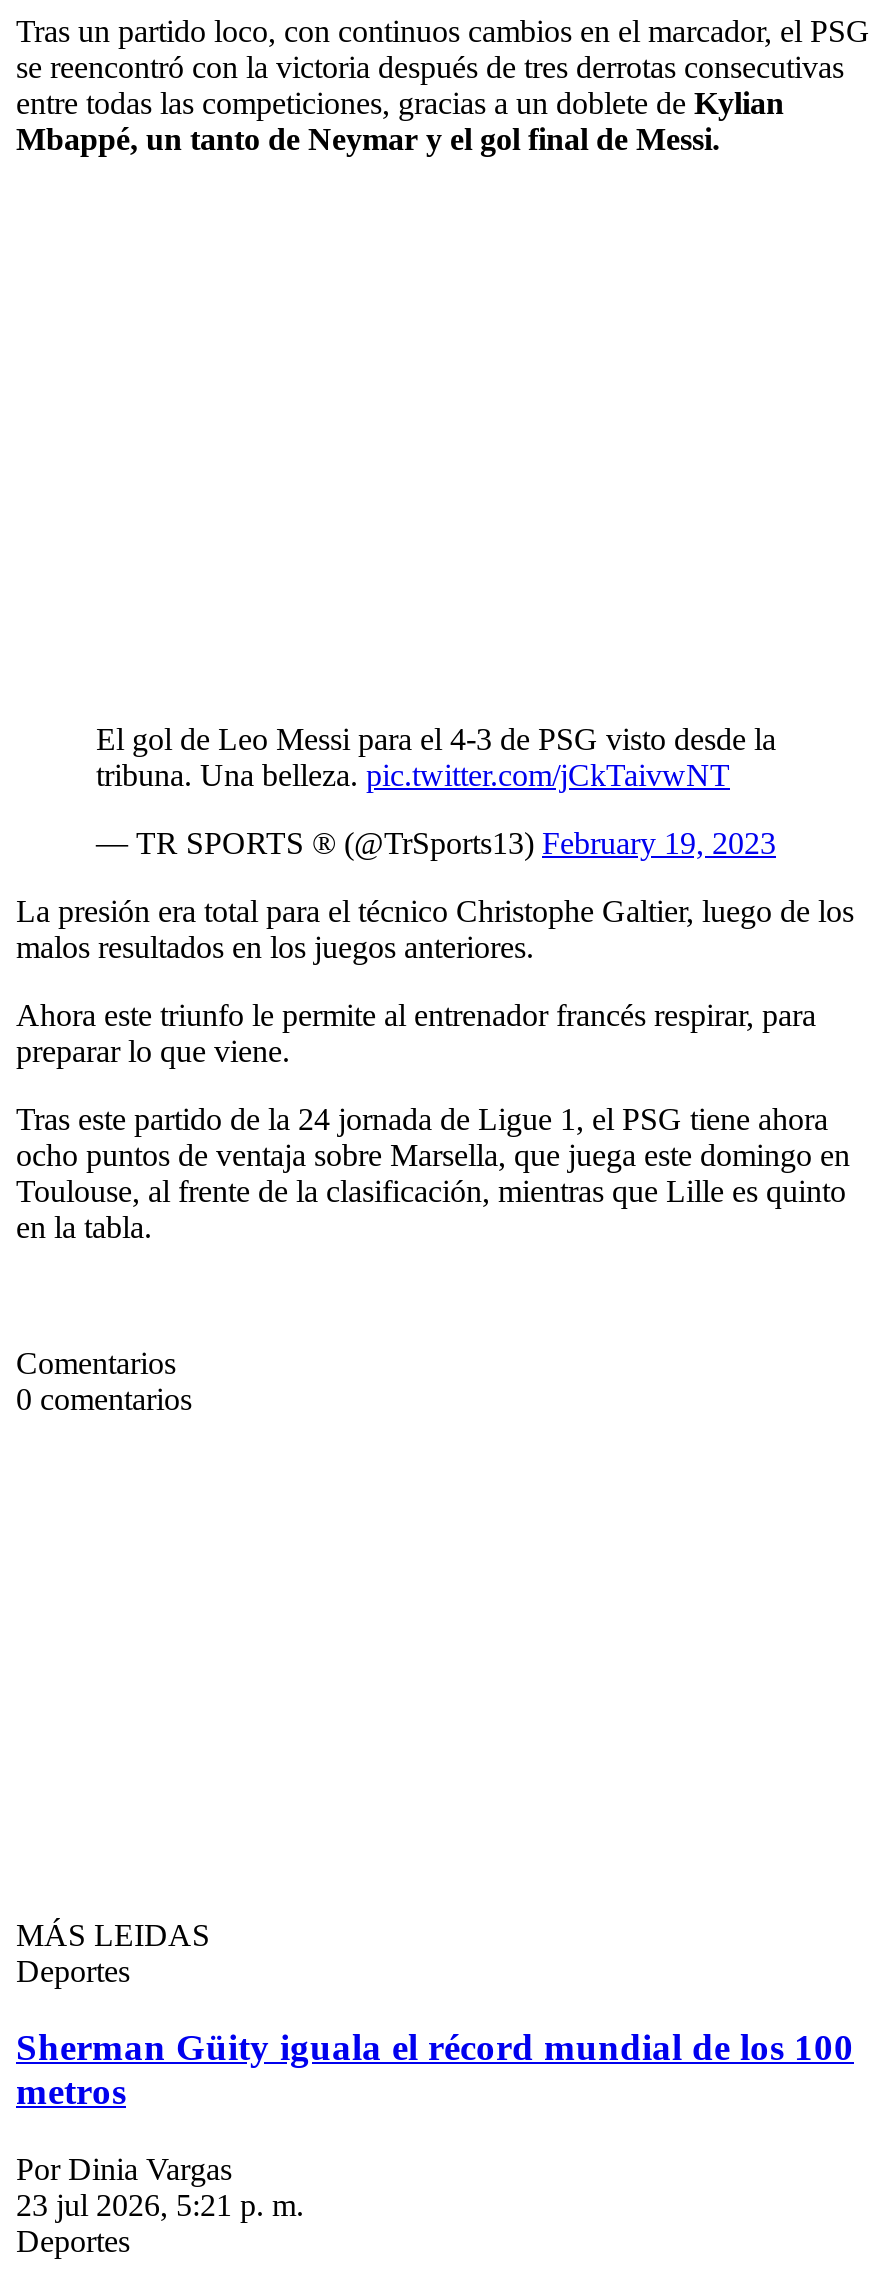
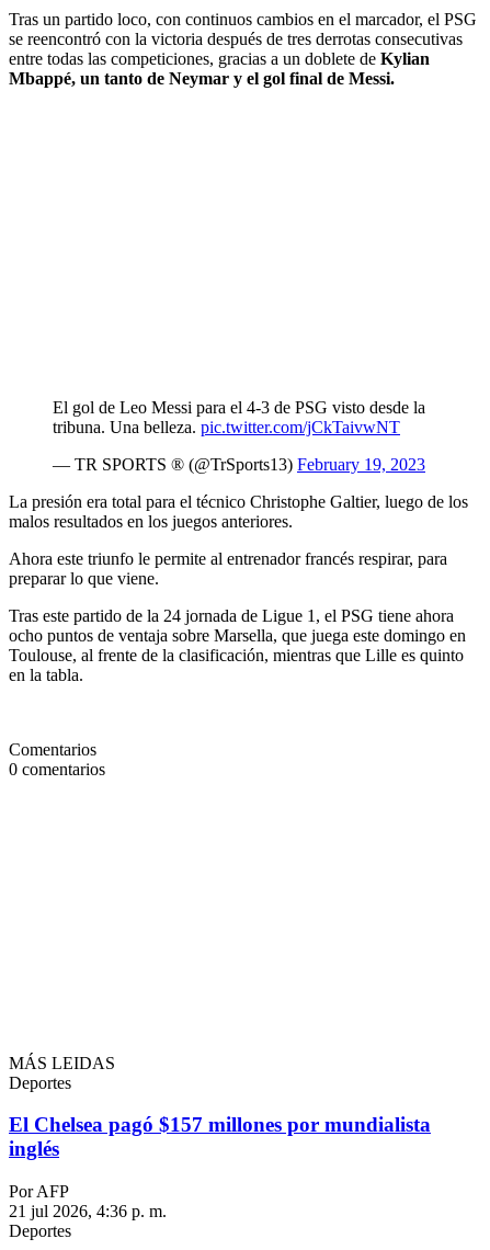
[16,2027,854,2113] Sherman Güity iguala el récord mundial de los 100 | metros -> [9,1113,431,1161] El Chelsea pagó $157 millones por mundialista | inglés
[16,2152,304,2222] Por Dinia Vargas | 23 jul 2026, 5:21 p. m. -> [9,1182,167,1221] Por AFP | 21 jul 2026, 4:36 p. m.

